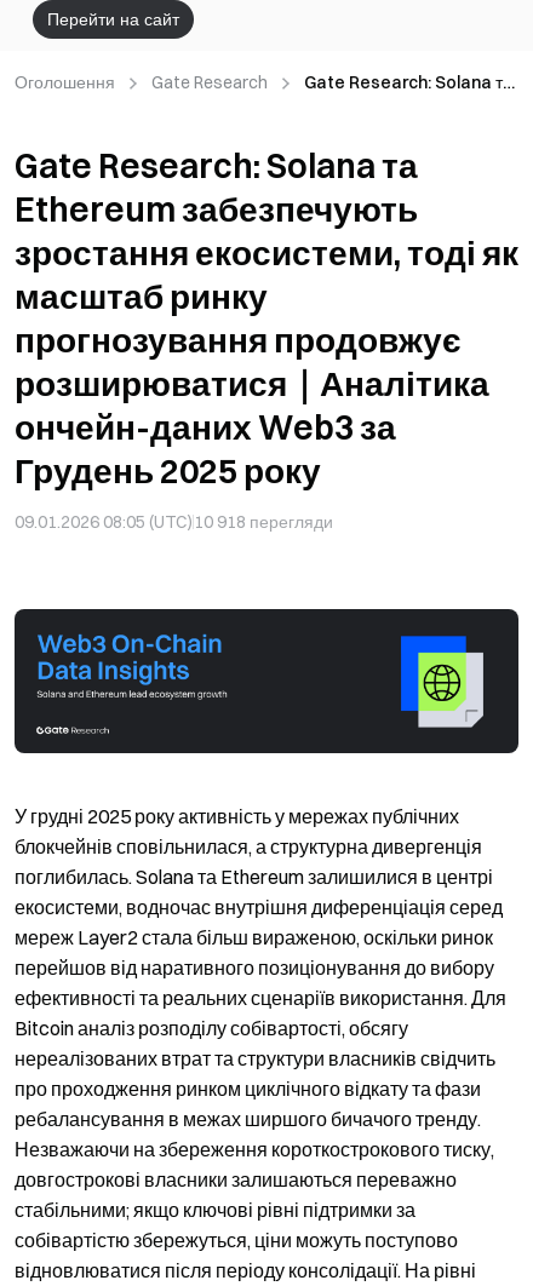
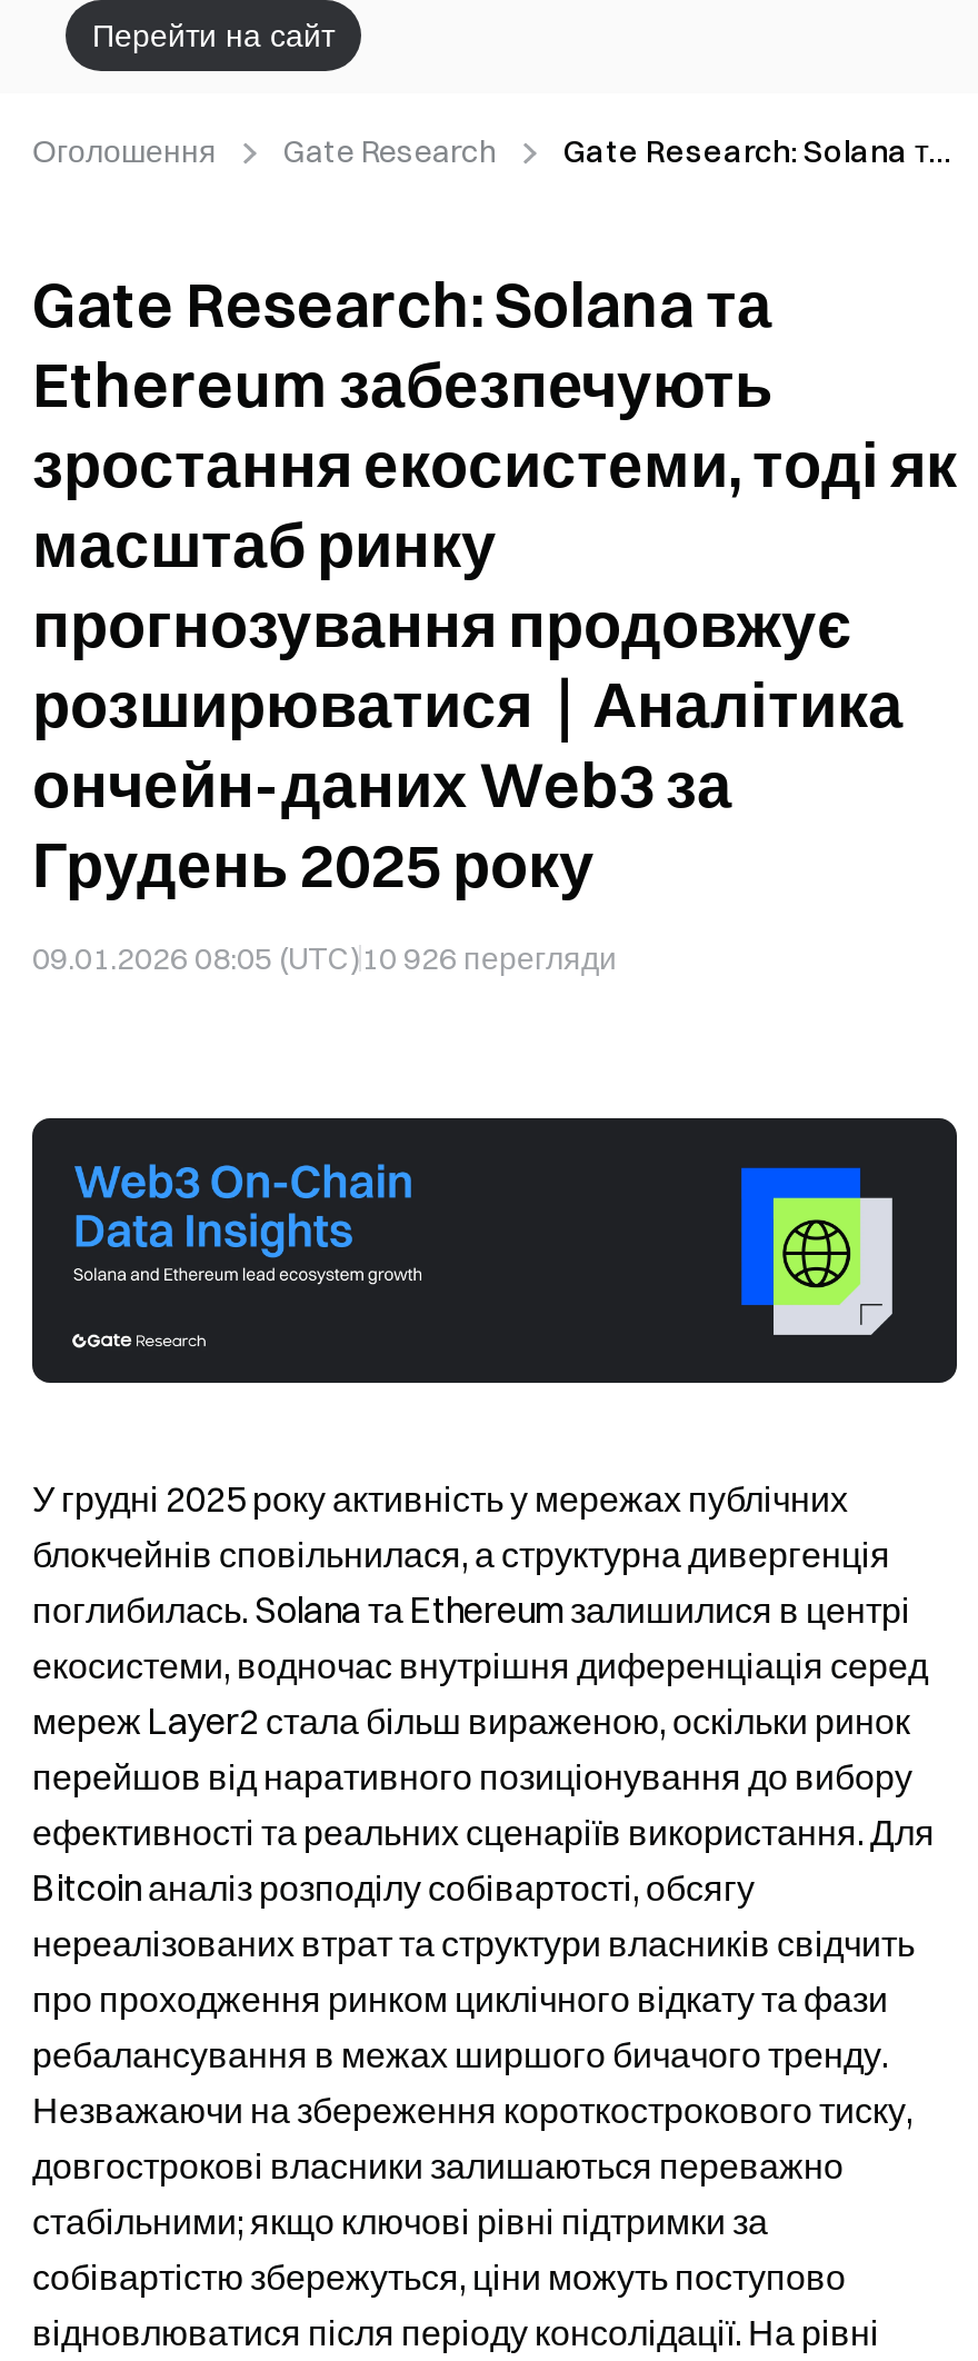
[15,511,333,533] 09.01.2026 08:05 (UTC)10 918 перегляди -> [32,938,617,978] 09.01.2026 08:05 (UTC)10 926 перегляди

